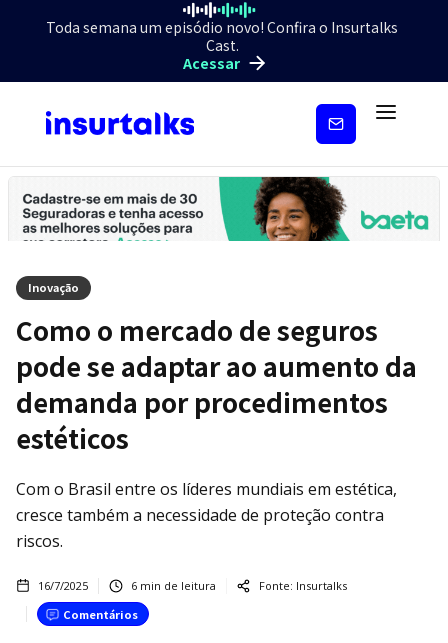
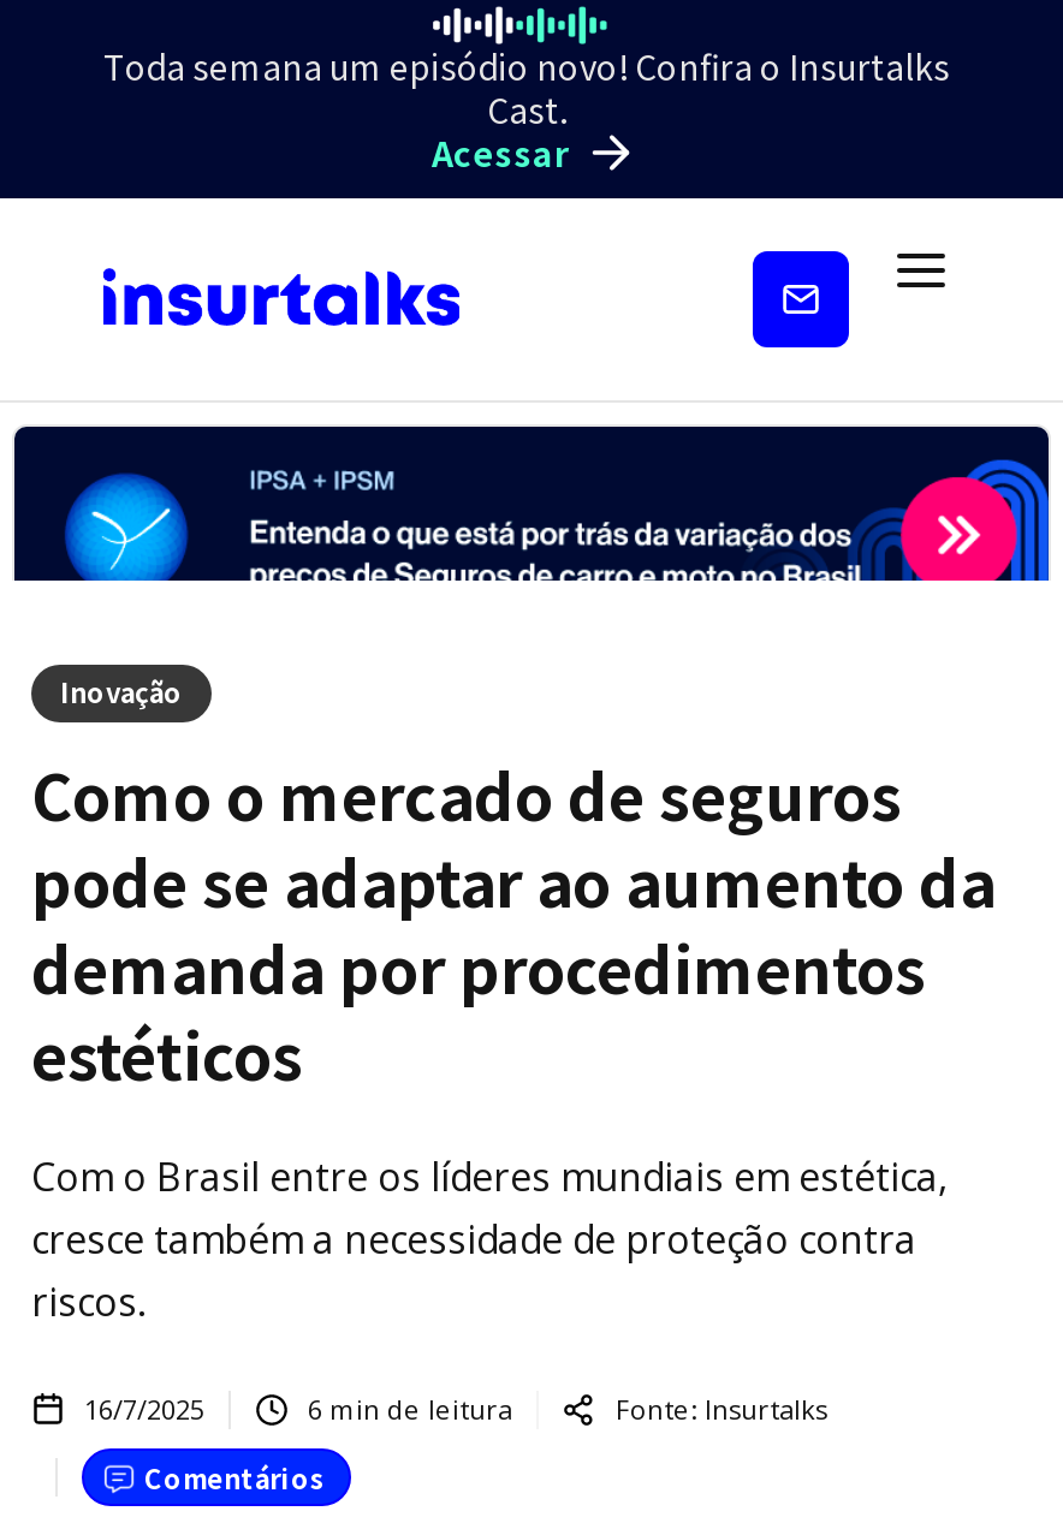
[9,176,439,242] [image] -> [12,424,1051,583] [image]

